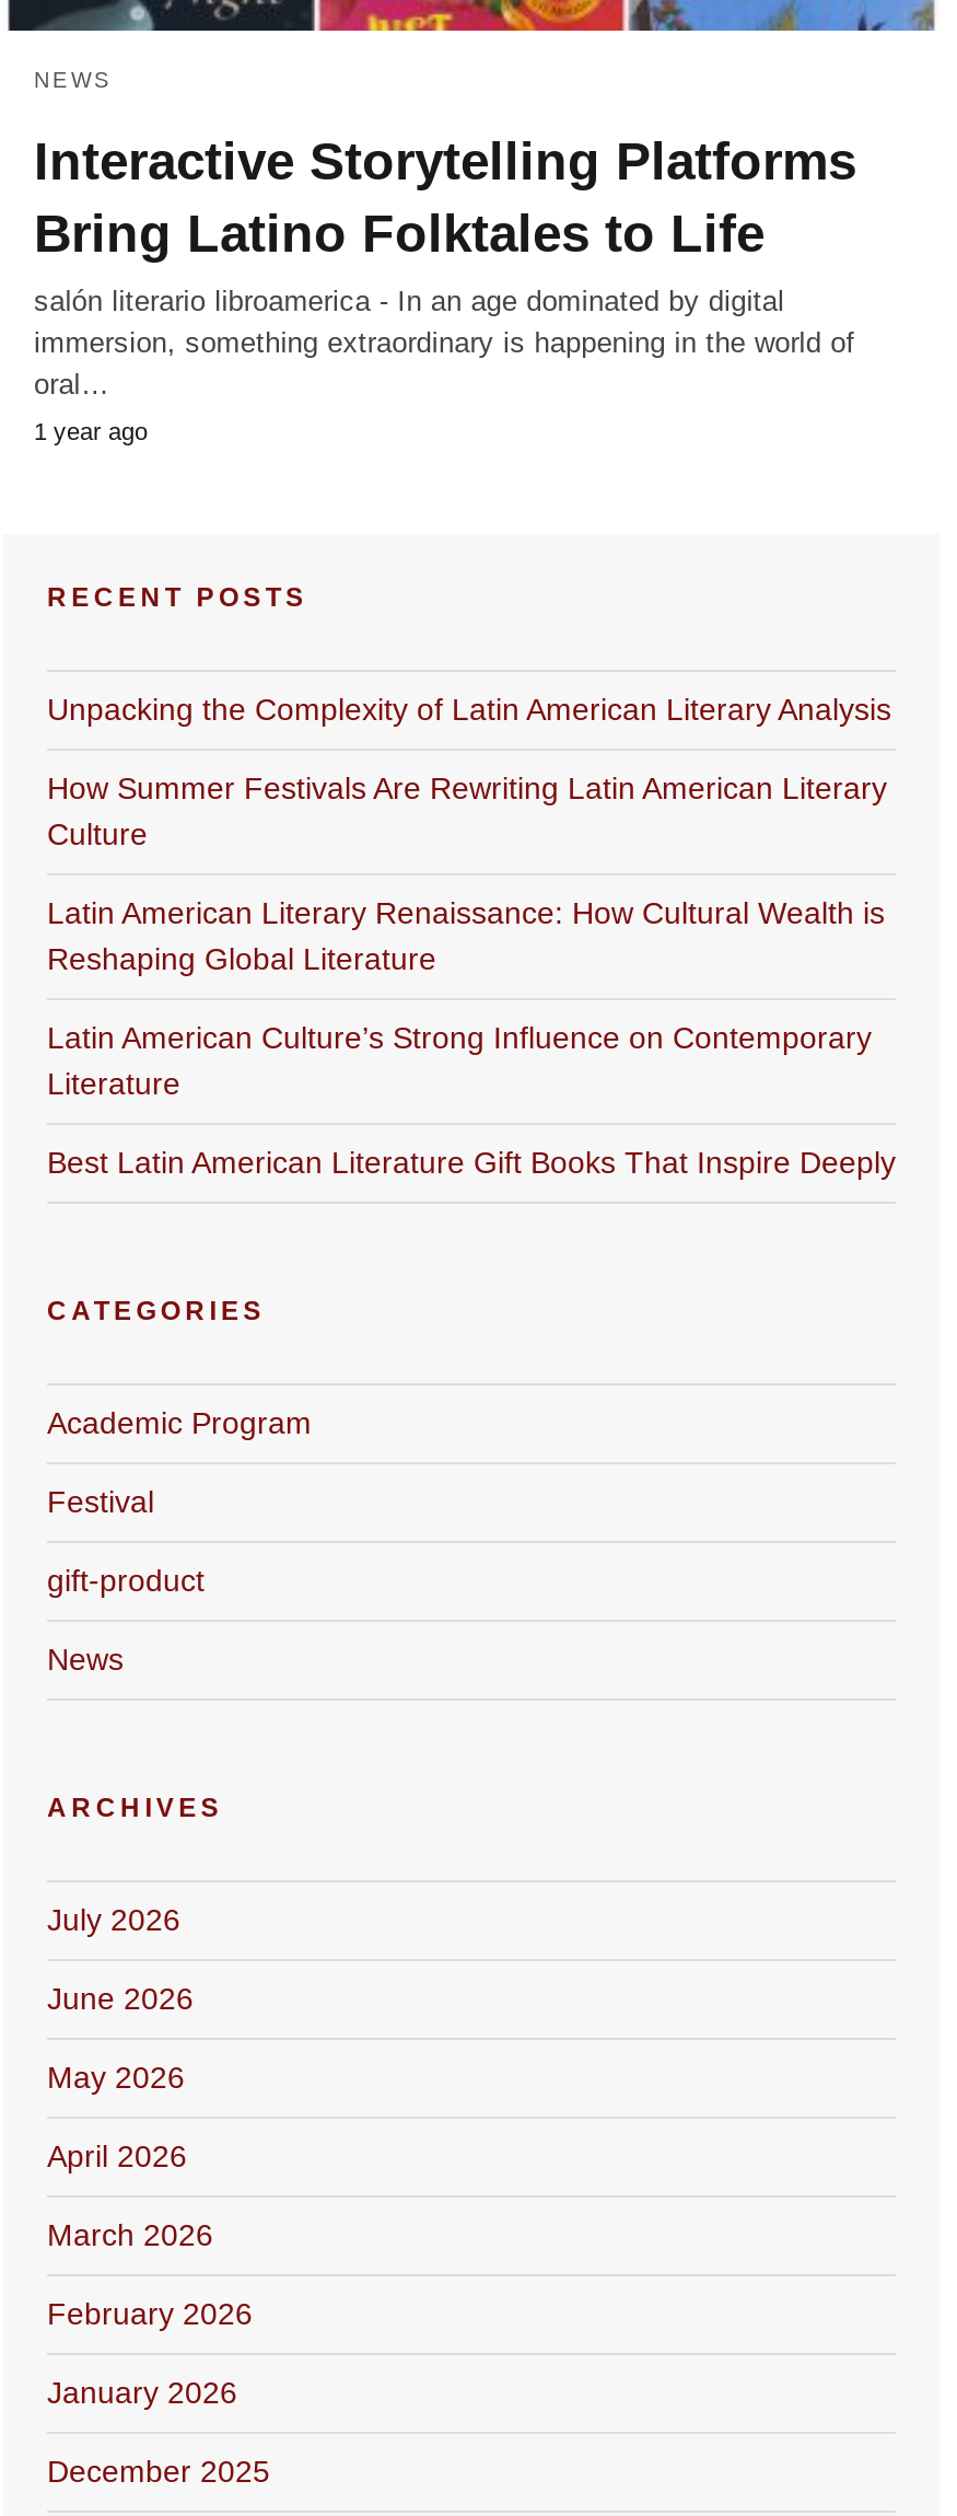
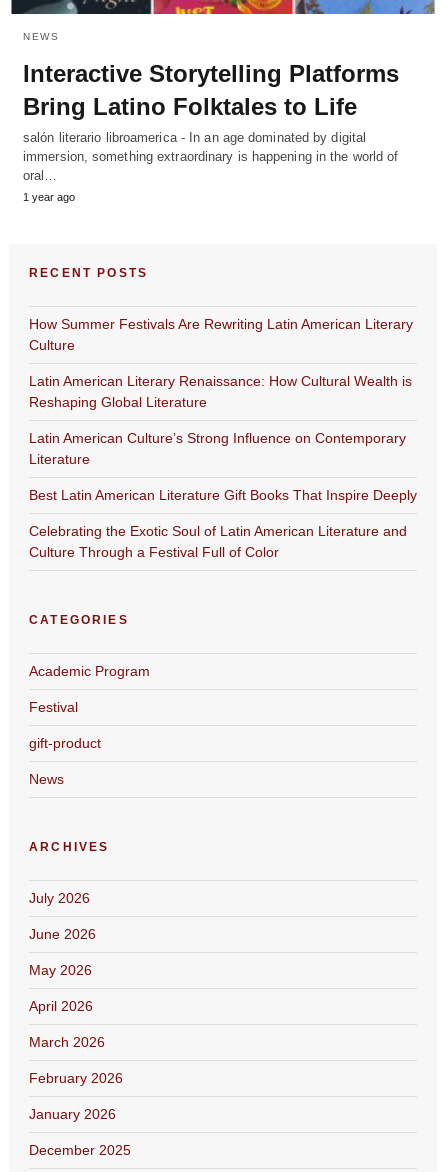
[47,692,891,727] Unpacking the Complexity of Latin American Literary Analysis -> none
moved [47,771,896,1180] -> [29,316,417,503]: How Summer Festivals Are Rewriting Latin American Literary | Culture | Latin American Literary Renaissance: How Cultural Wealth is | Reshaping Global Literature | Latin American Culture’s Strong Influence on Contemporary | Literature | Best Latin American Literature Gift Books That Inspire Deeply
none -> [29,523,407,560] Celebrating the Exotic Soul of Latin American Literature and | Culture Through a Festival Full of Color

